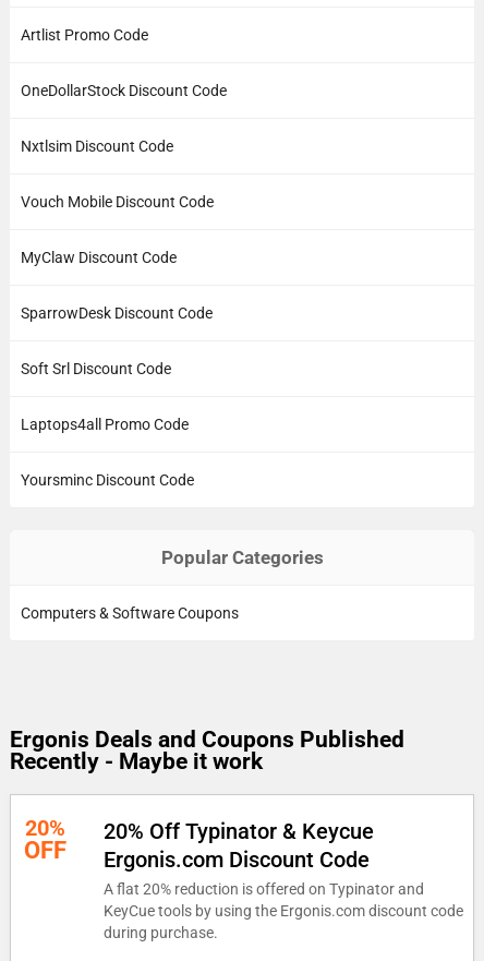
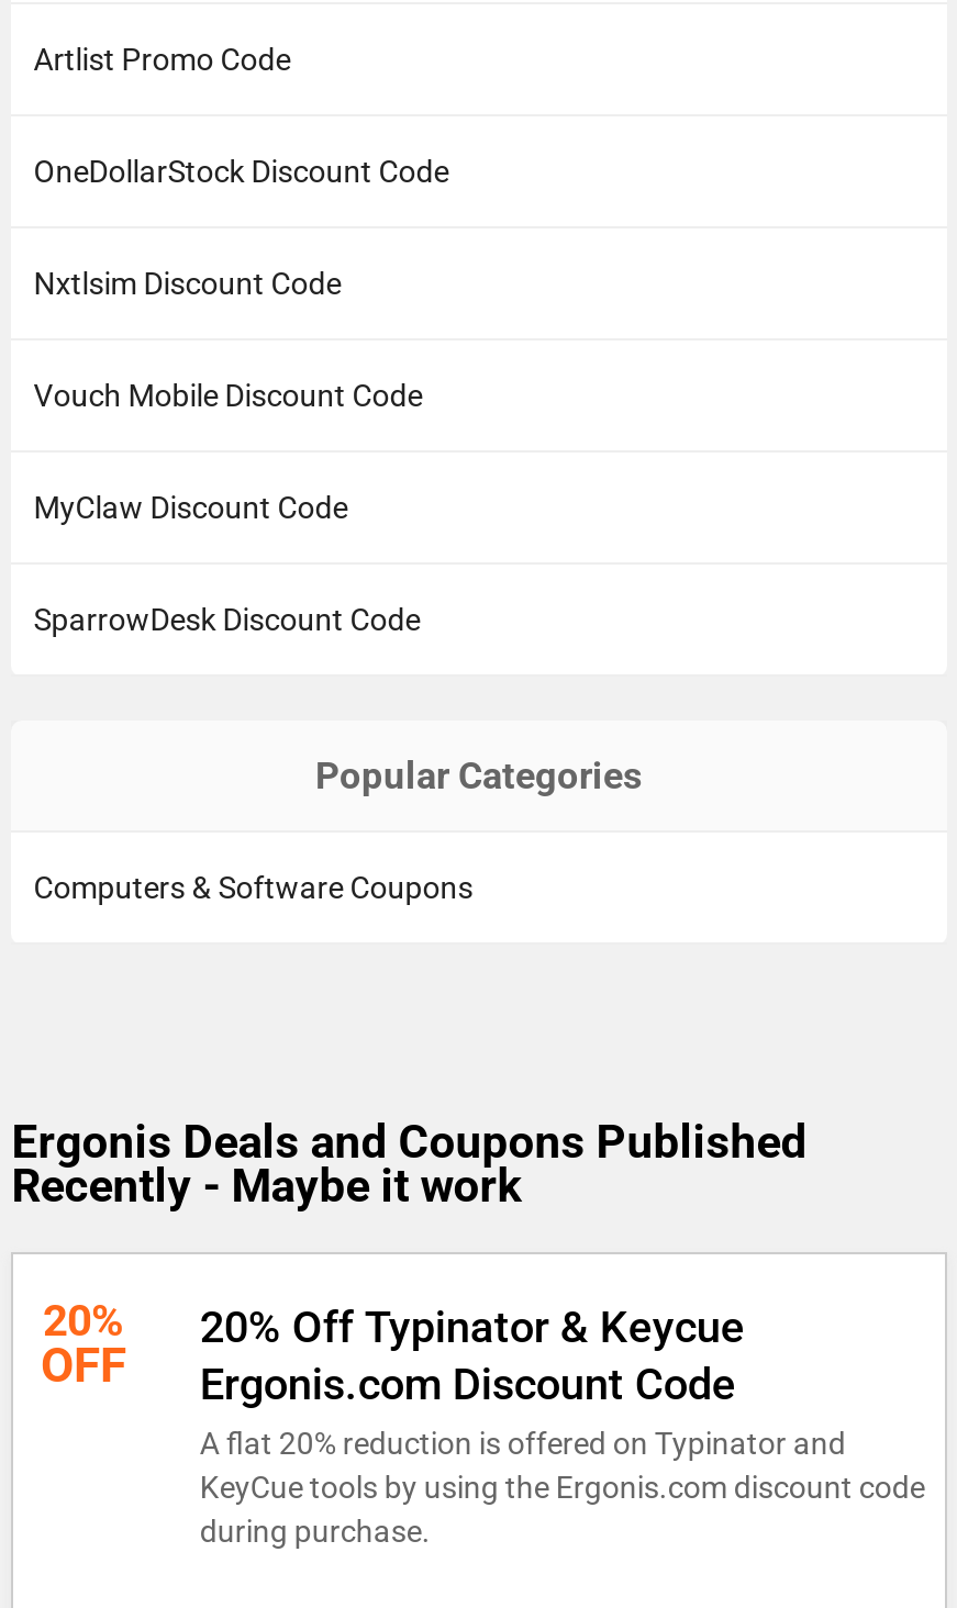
[21,360,194,489] Soft Srl Discount Code | Laptops4all Promo Code | Yoursminc Discount Code -> none

